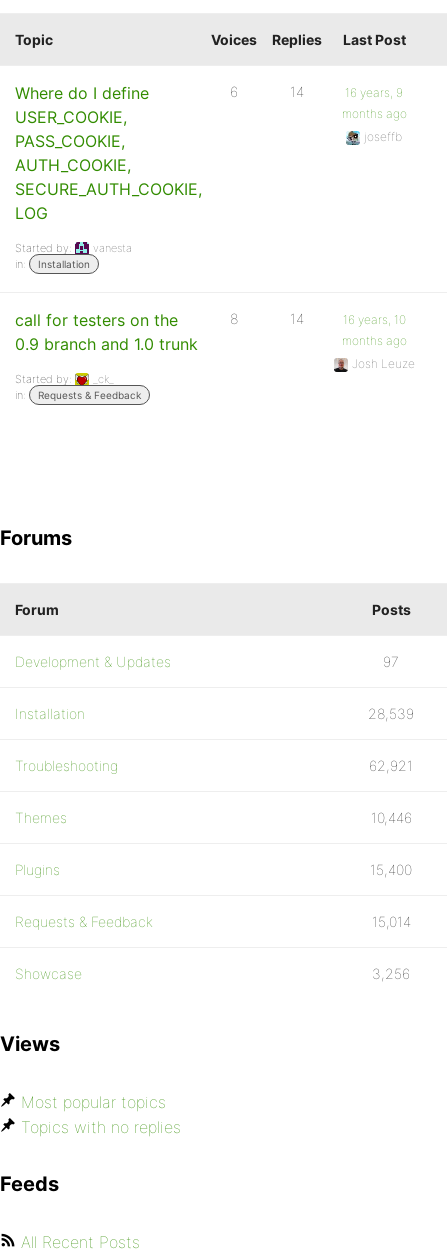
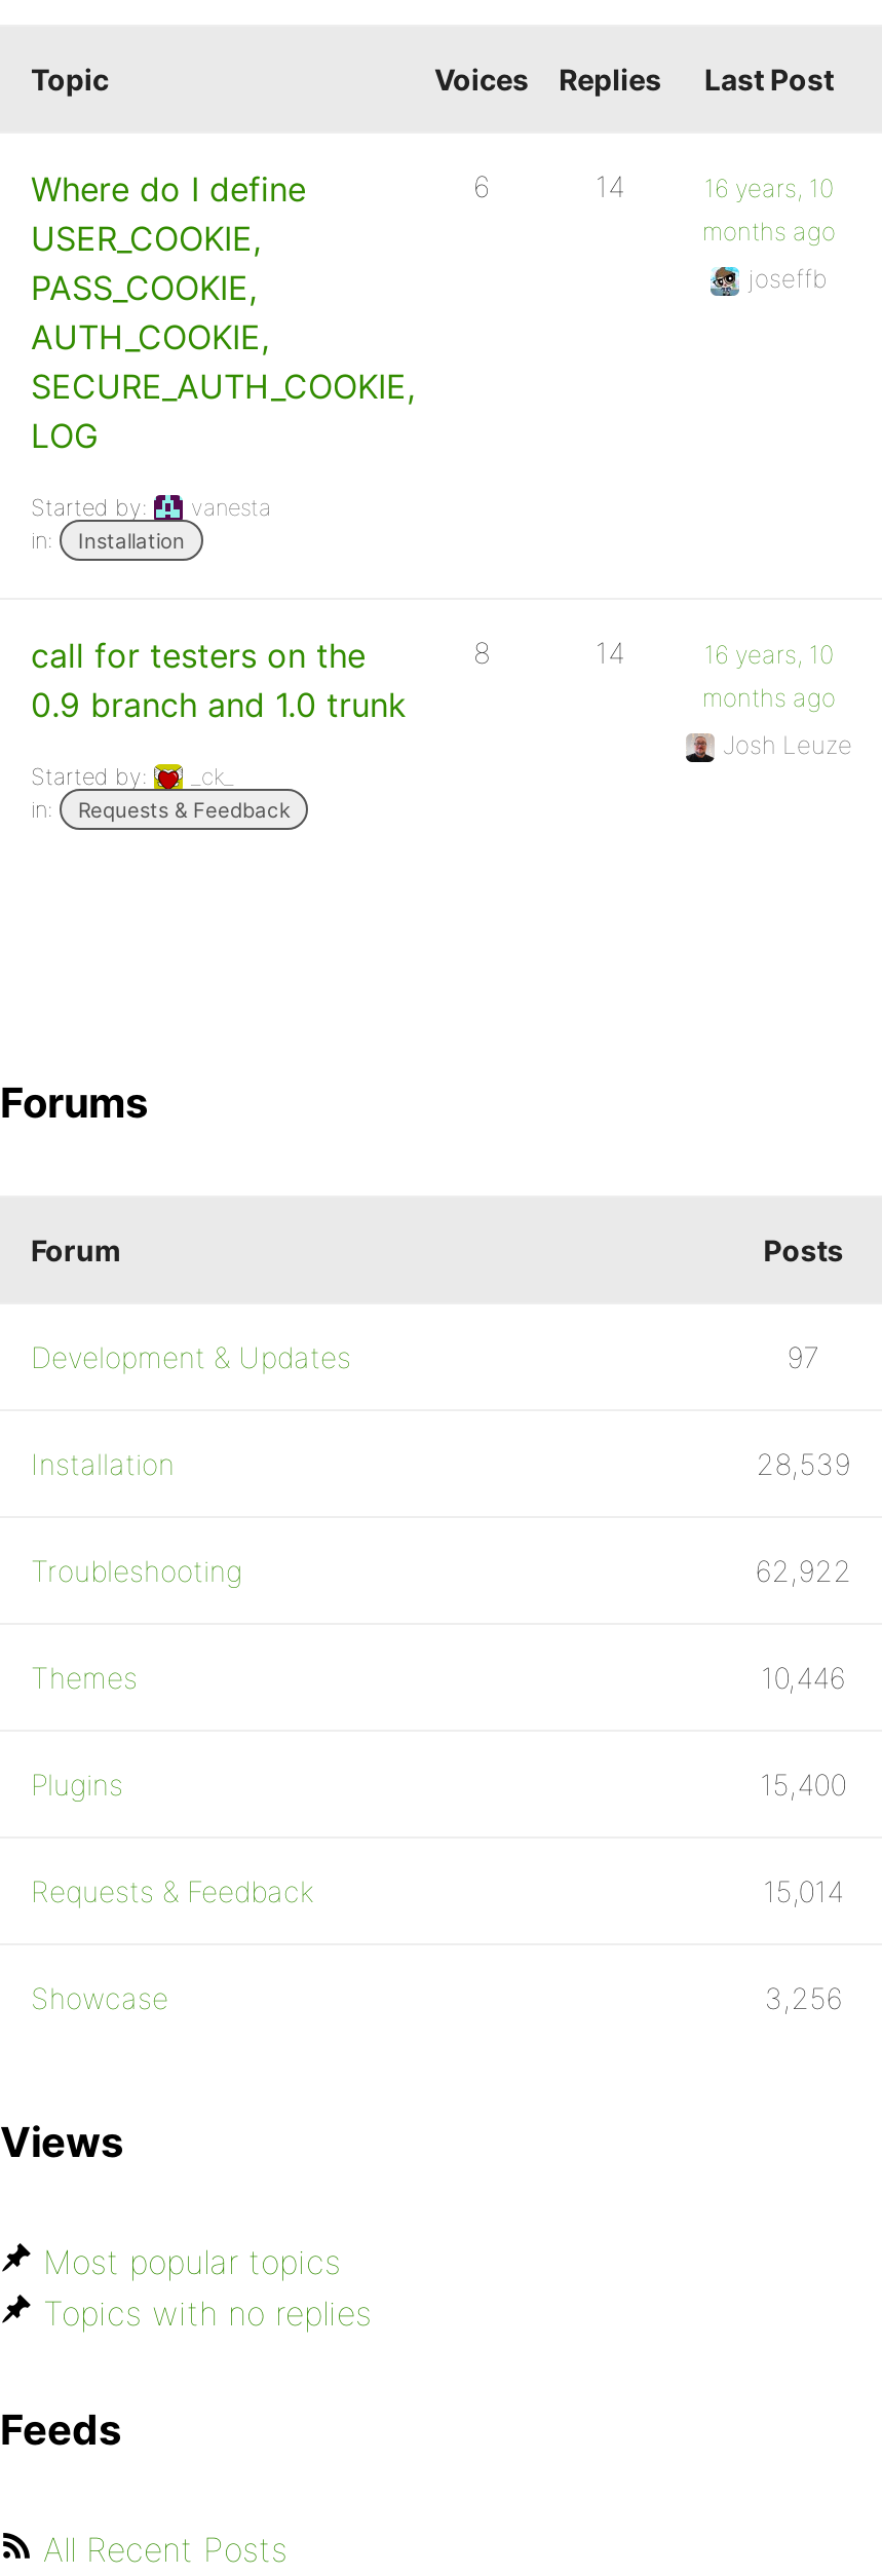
[345,85,403,100] 16 years, 9 -> [704,173,834,203] 16 years, 10
[369,757,413,774] 62,921 -> [755,1553,852,1588] 62,922

